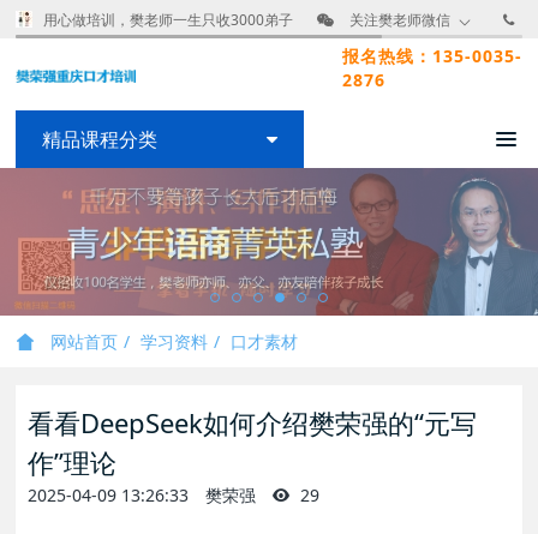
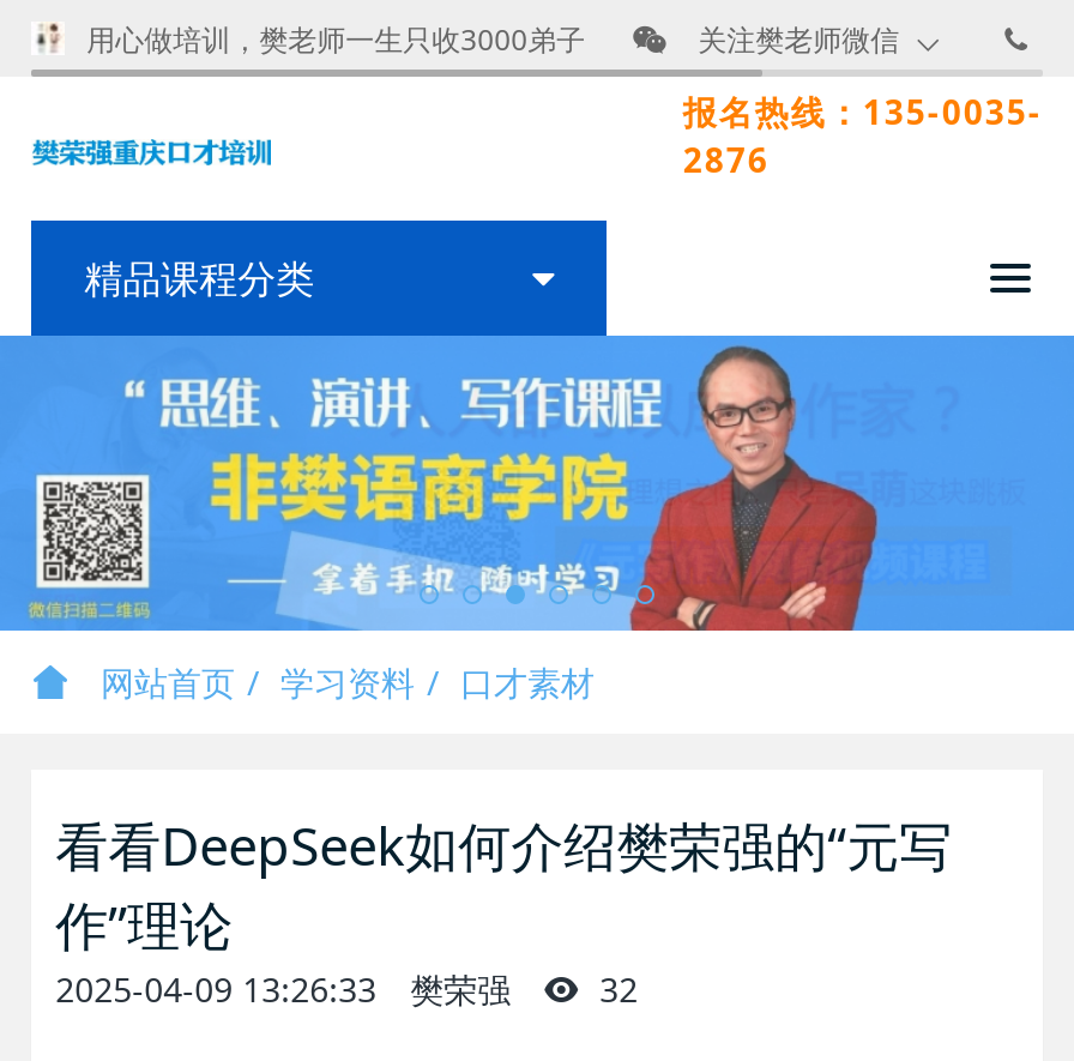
[4,167,534,317] [image] -> [7,333,1067,633] [image]
[28,484,320,506] 2025-04-09 13:26:33 樊荣强 29 -> [55,966,638,1012] 2025-04-09 13:26:33 樊荣强 32

